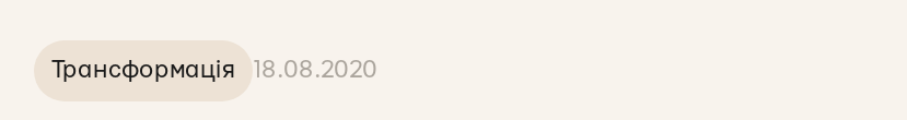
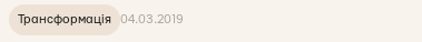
[51,58,377,82] Трансформація 18.08.2020 -> [18,13,184,26] Трансформація 04.03.2019

